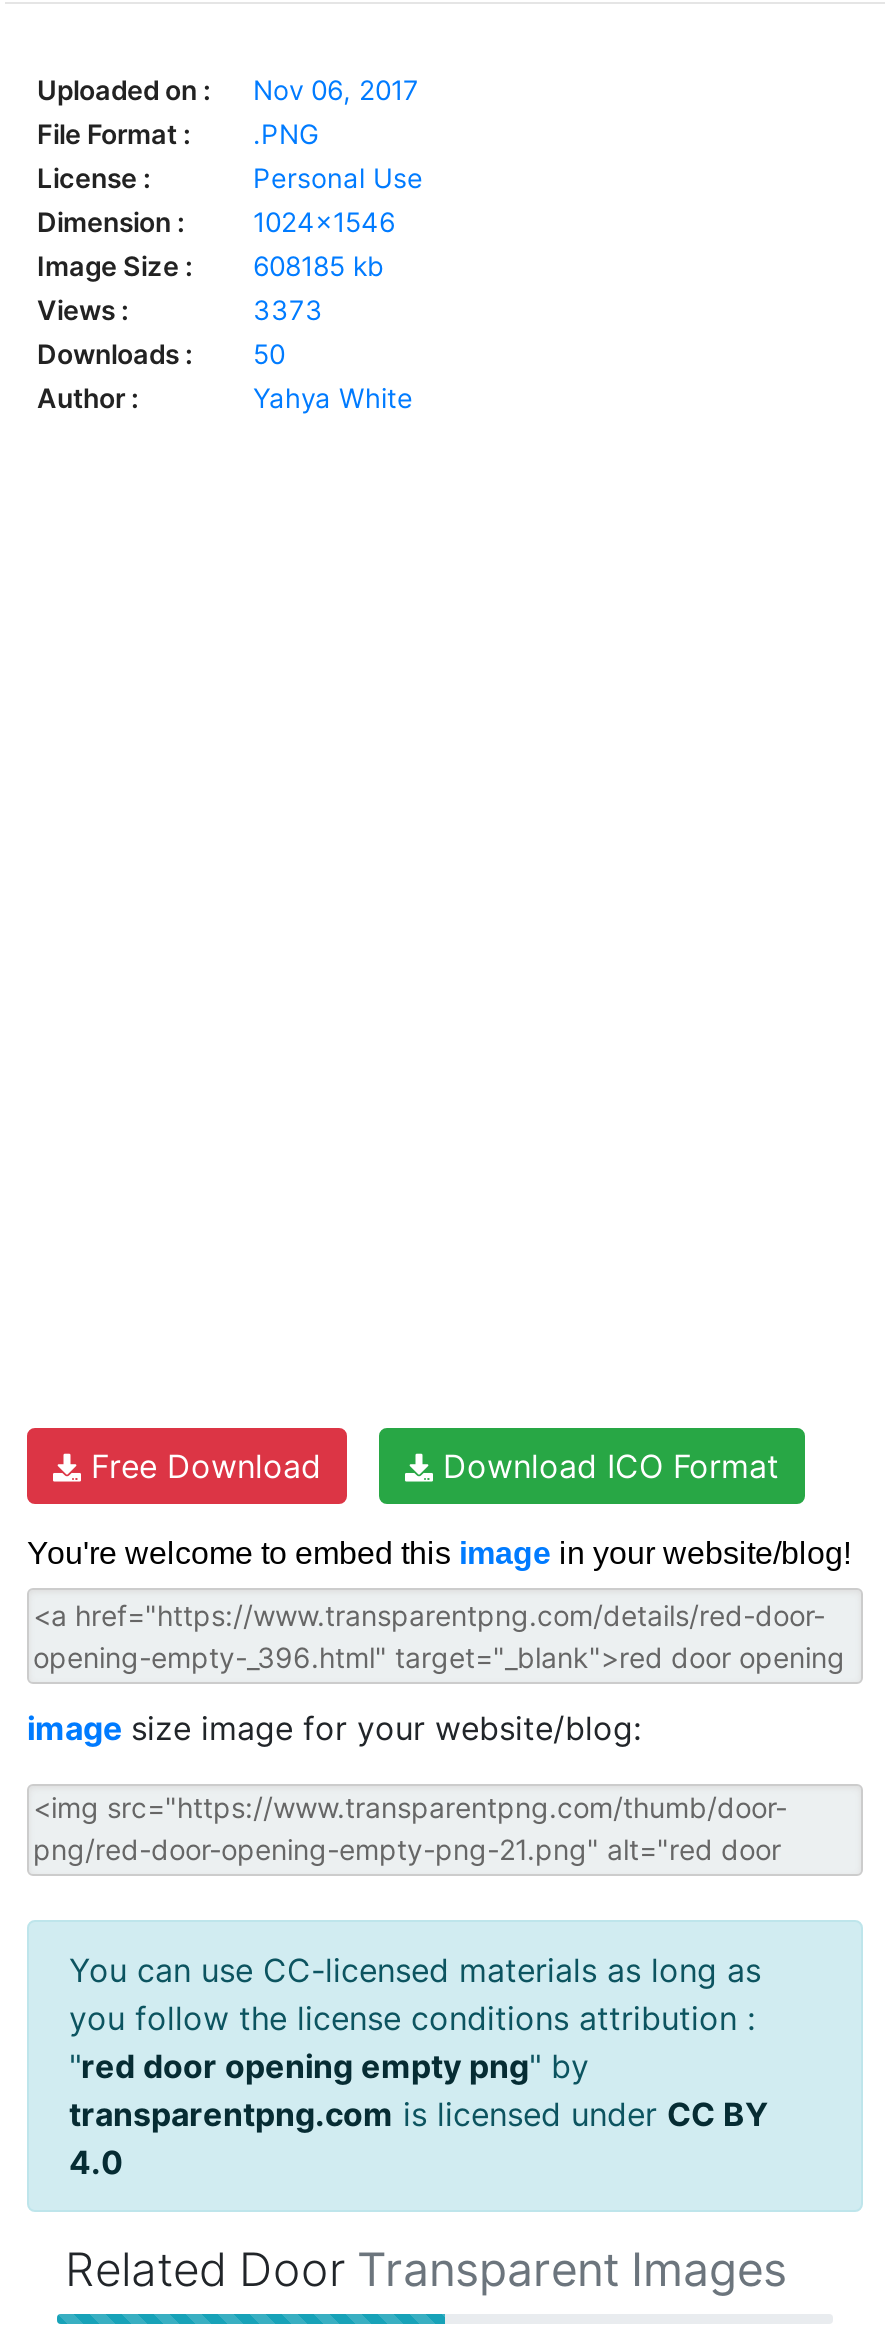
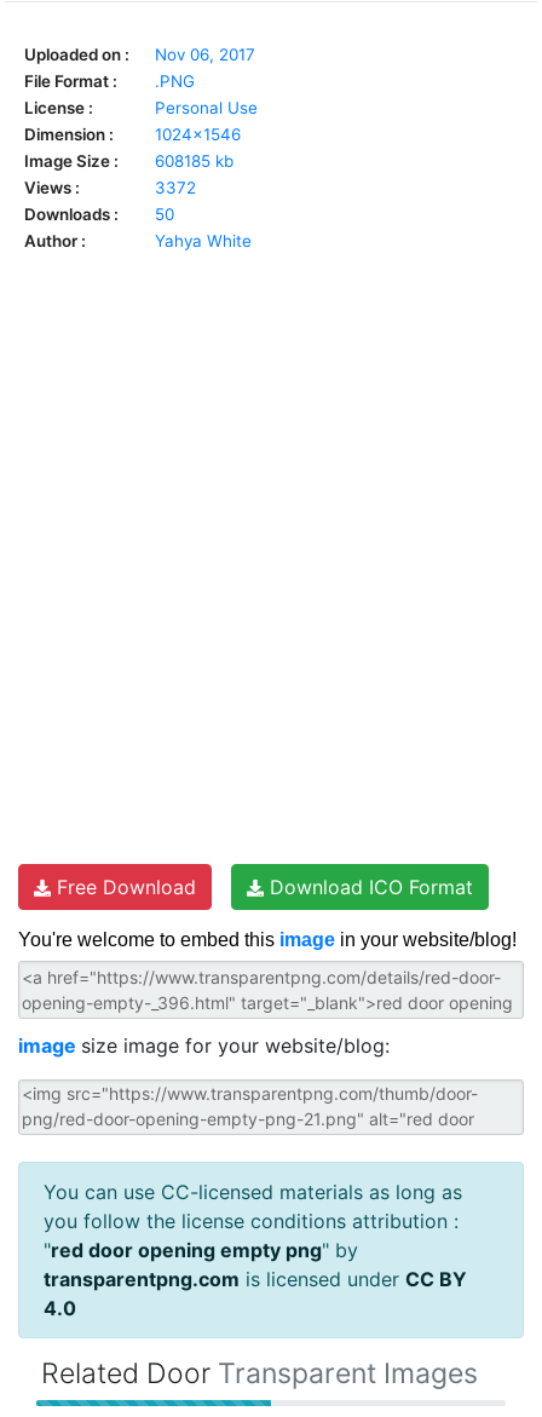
[253,295,323,327] 3373 -> [155,178,196,198] 3372

